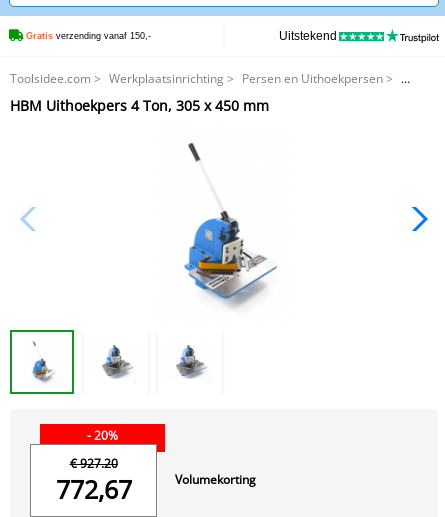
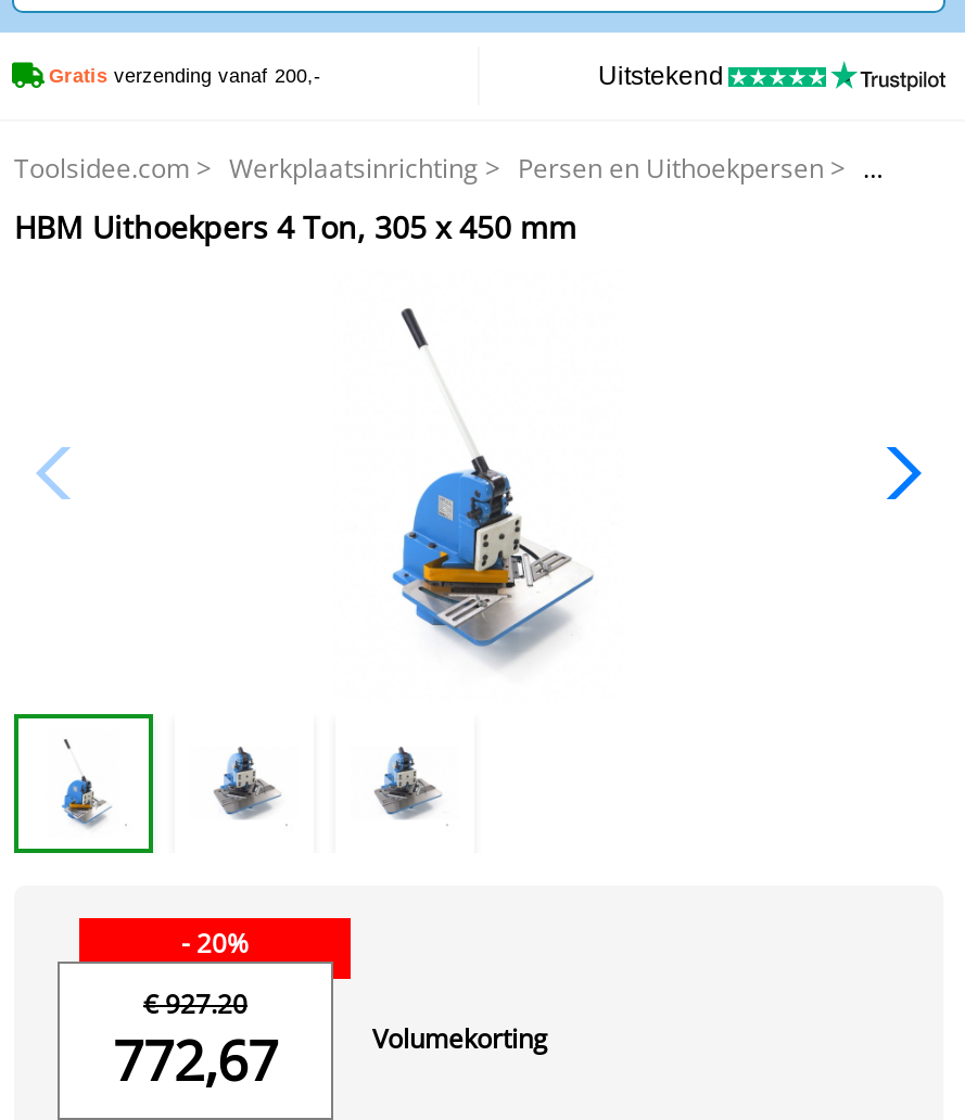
[26,31,151,41] Gratis verzending vanaf 150,- -> [49,65,320,87] Gratis verzending vanaf 200,-

